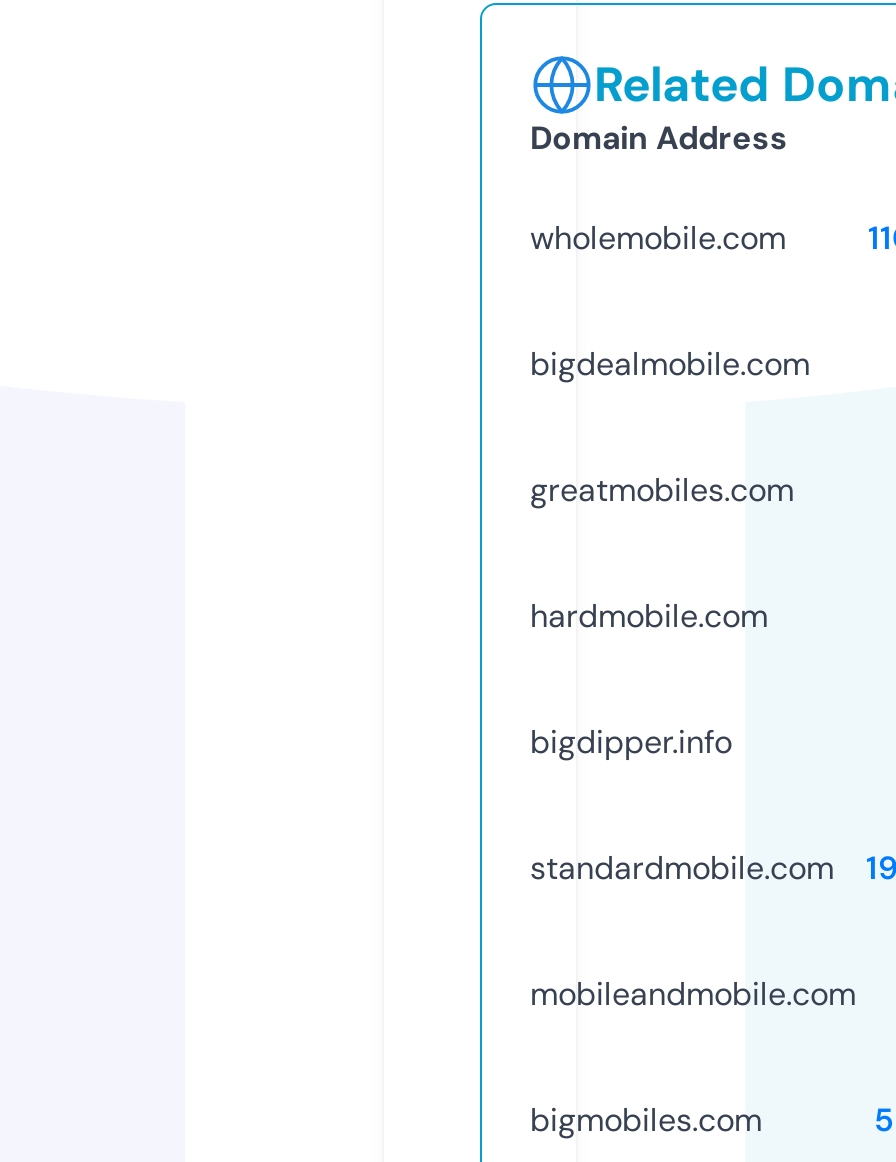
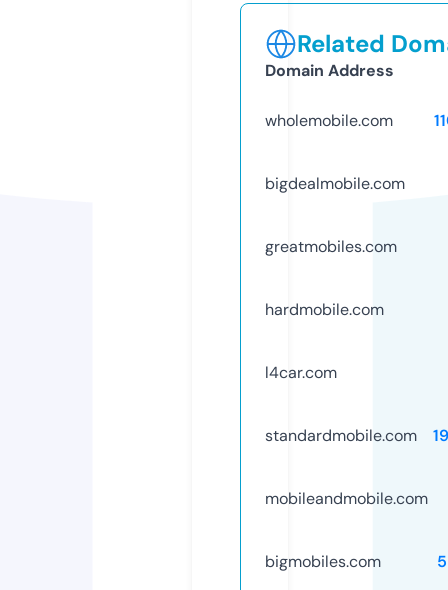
[530,721,732,763] bigdipper.info -> [265,362,337,383] l4car.com

